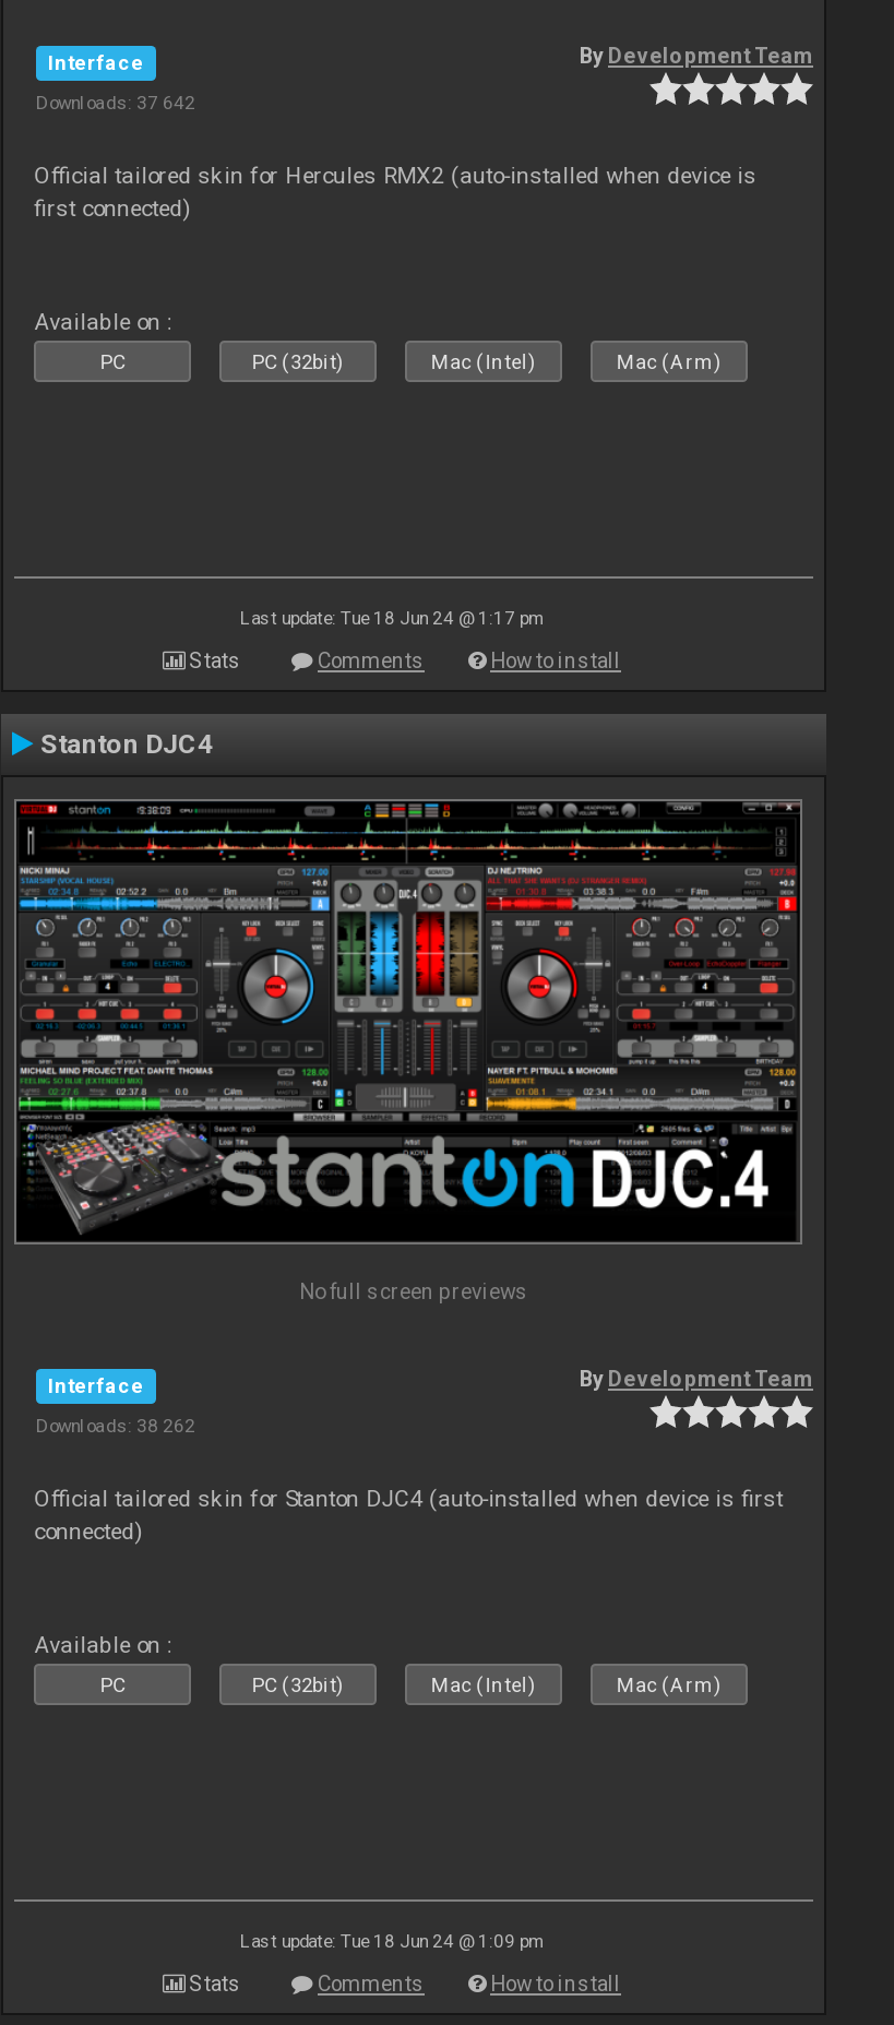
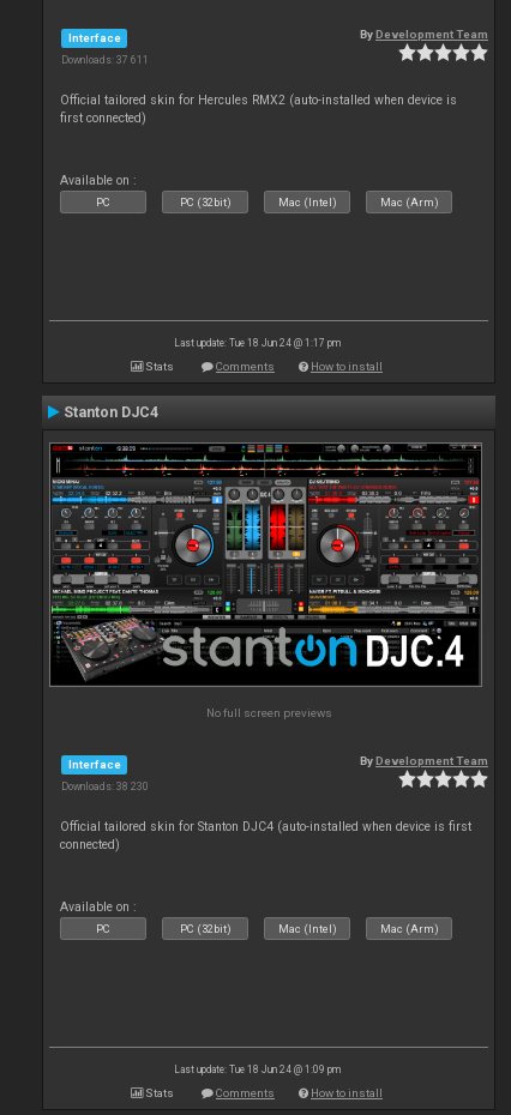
[36,91,195,113] Downloads: 37 642 -> [61,54,149,66] Downloads: 37 611
[36,1414,195,1436] Downloads: 38 262 -> [61,780,149,792] Downloads: 38 230

